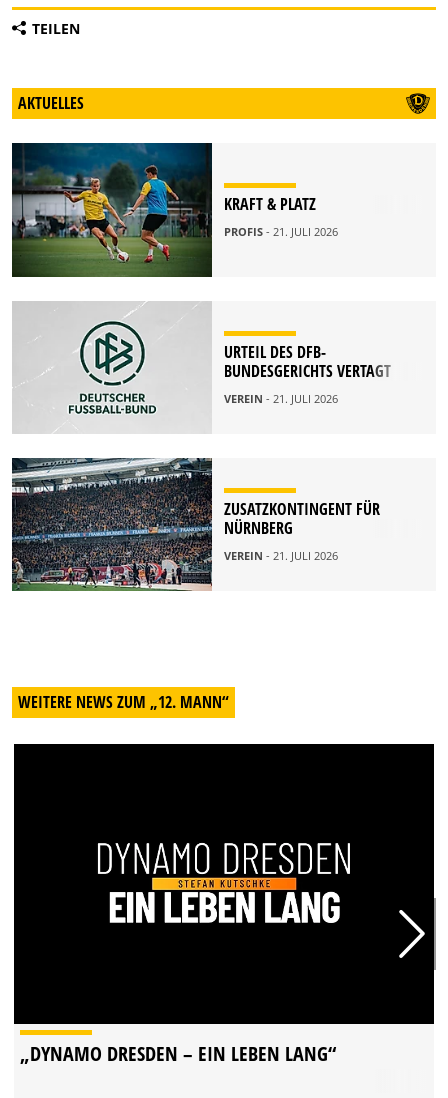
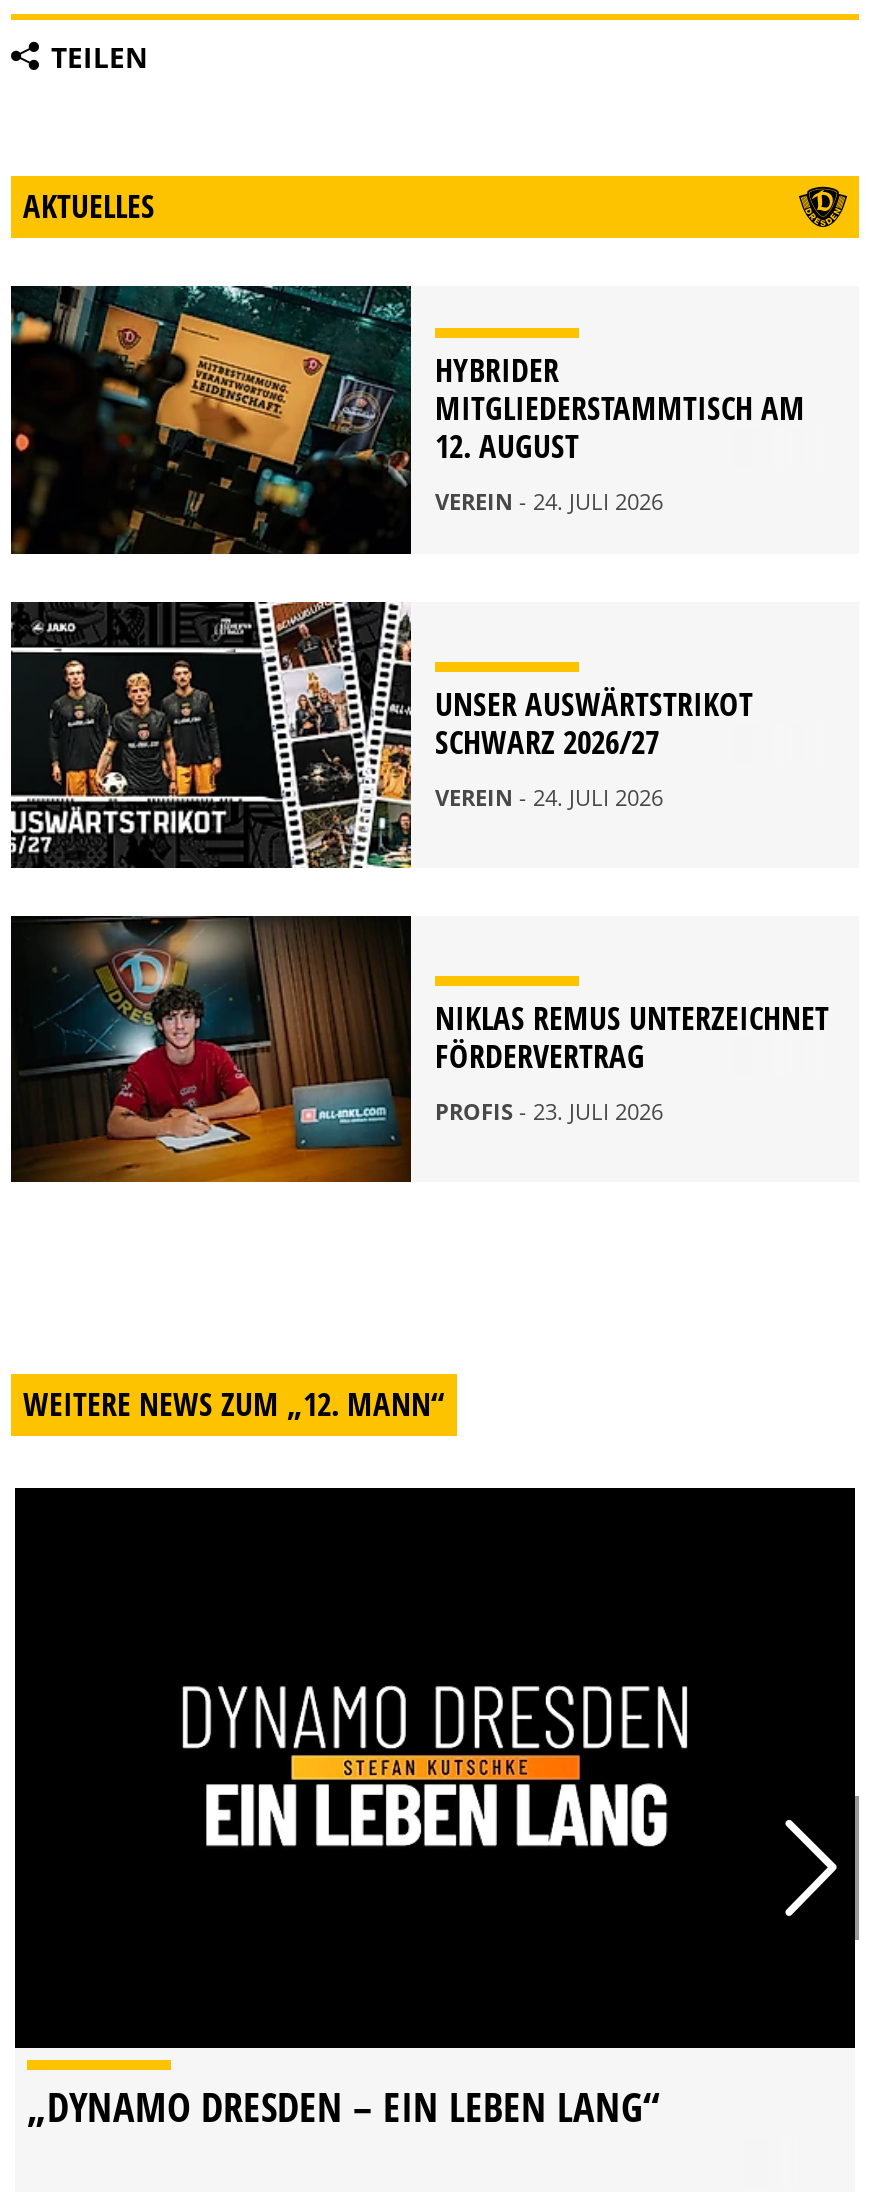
[11,142,338,278] [image] | KRAFT & PLATZ | PROFIS - 21. JULI 2026 -> [9,284,805,556] [image] | HYBRIDER | MITGLIEDERSTAMMTISCH AM | 12. AUGUST | VEREIN - 24. JULI 2026
[12,301,391,434] [image] | URTEIL DES DFB- | BUNDESGERICHTS VERTAGT | VEREIN - 21. JULI 2026 -> [9,600,753,870] [image] | UNSER AUSWÄRTSTRIKOT | SCHWARZ 2026/27 | VEREIN - 24. JULI 2026
[11,457,380,591] [image] | ZUSATZKONTINGENT FÜR | NÜRNBERG | VEREIN - 21. JULI 2026 -> [9,914,829,1184] [image] | NIKLAS REMUS UNTERZEICHNET | FÖRDERVERTRAG | PROFIS - 23. JULI 2026

